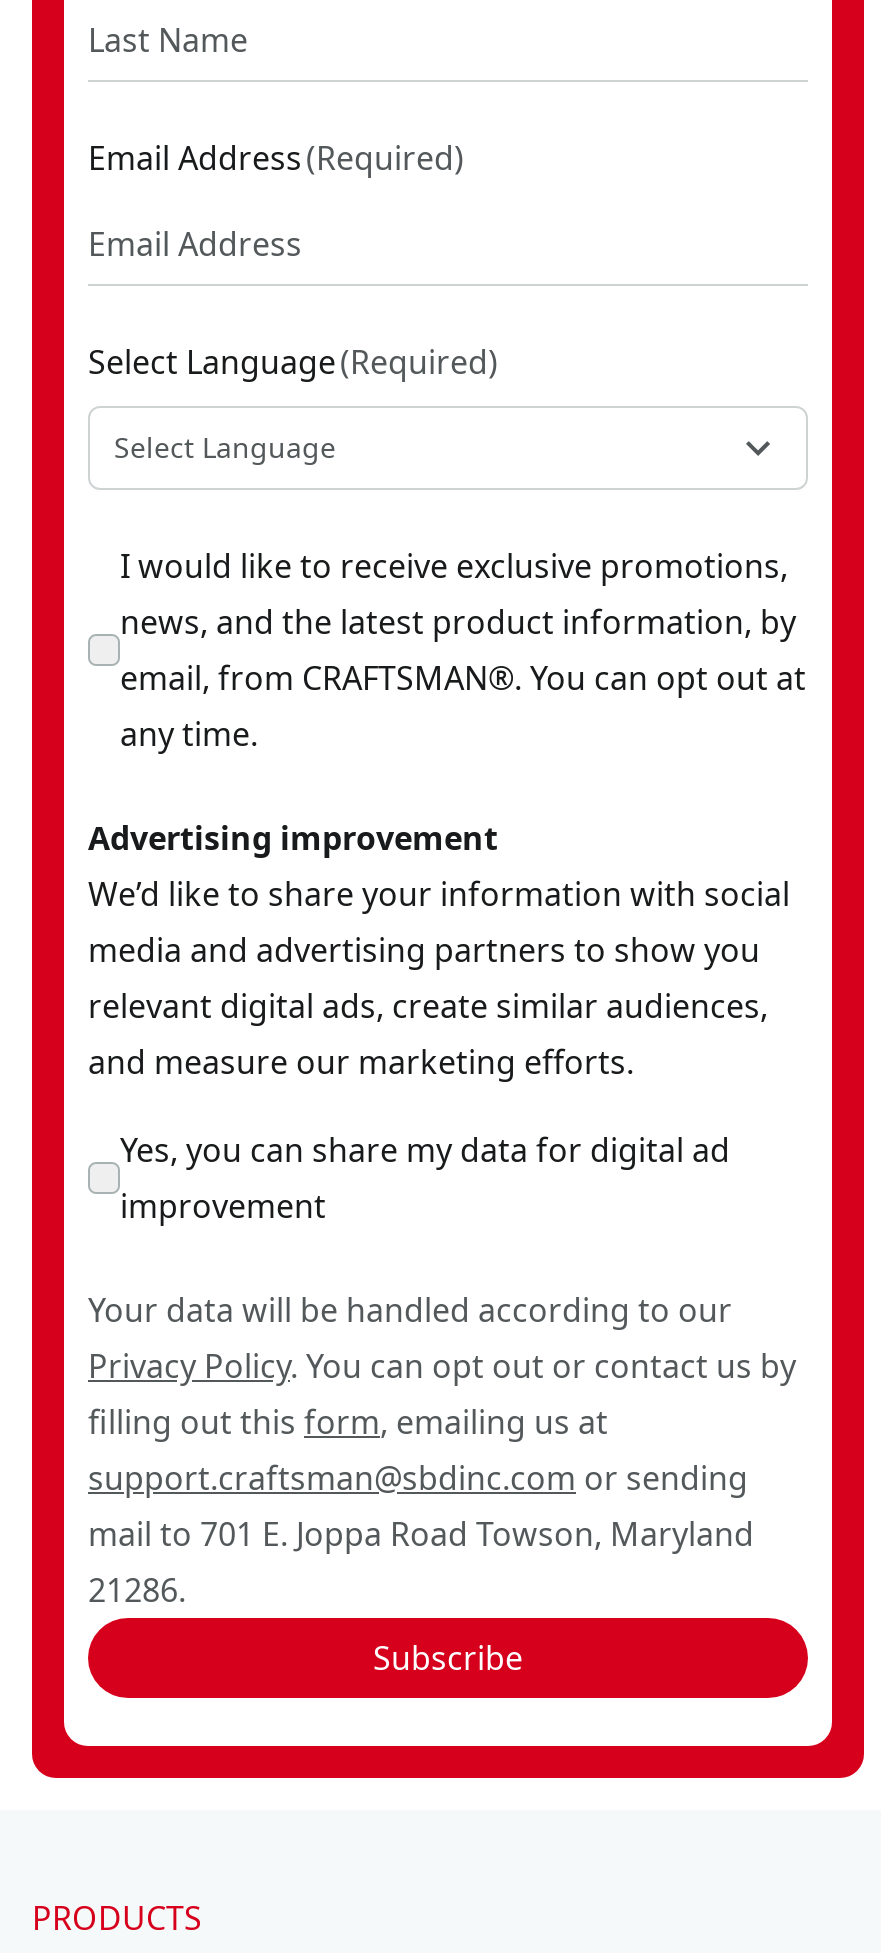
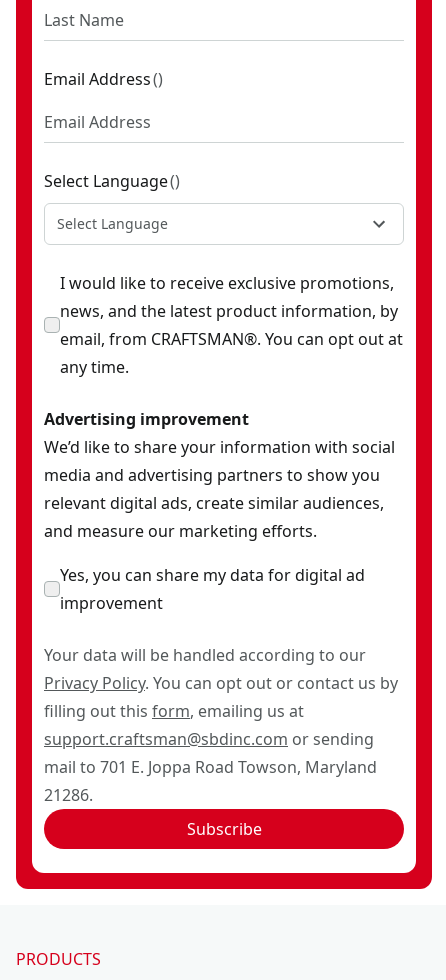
[88,136,464,180] Email Address (Required) -> [44,68,163,90] Email Address ()
[88,340,498,384] Select Language (Required) -> [44,170,180,192] Select Language ()

